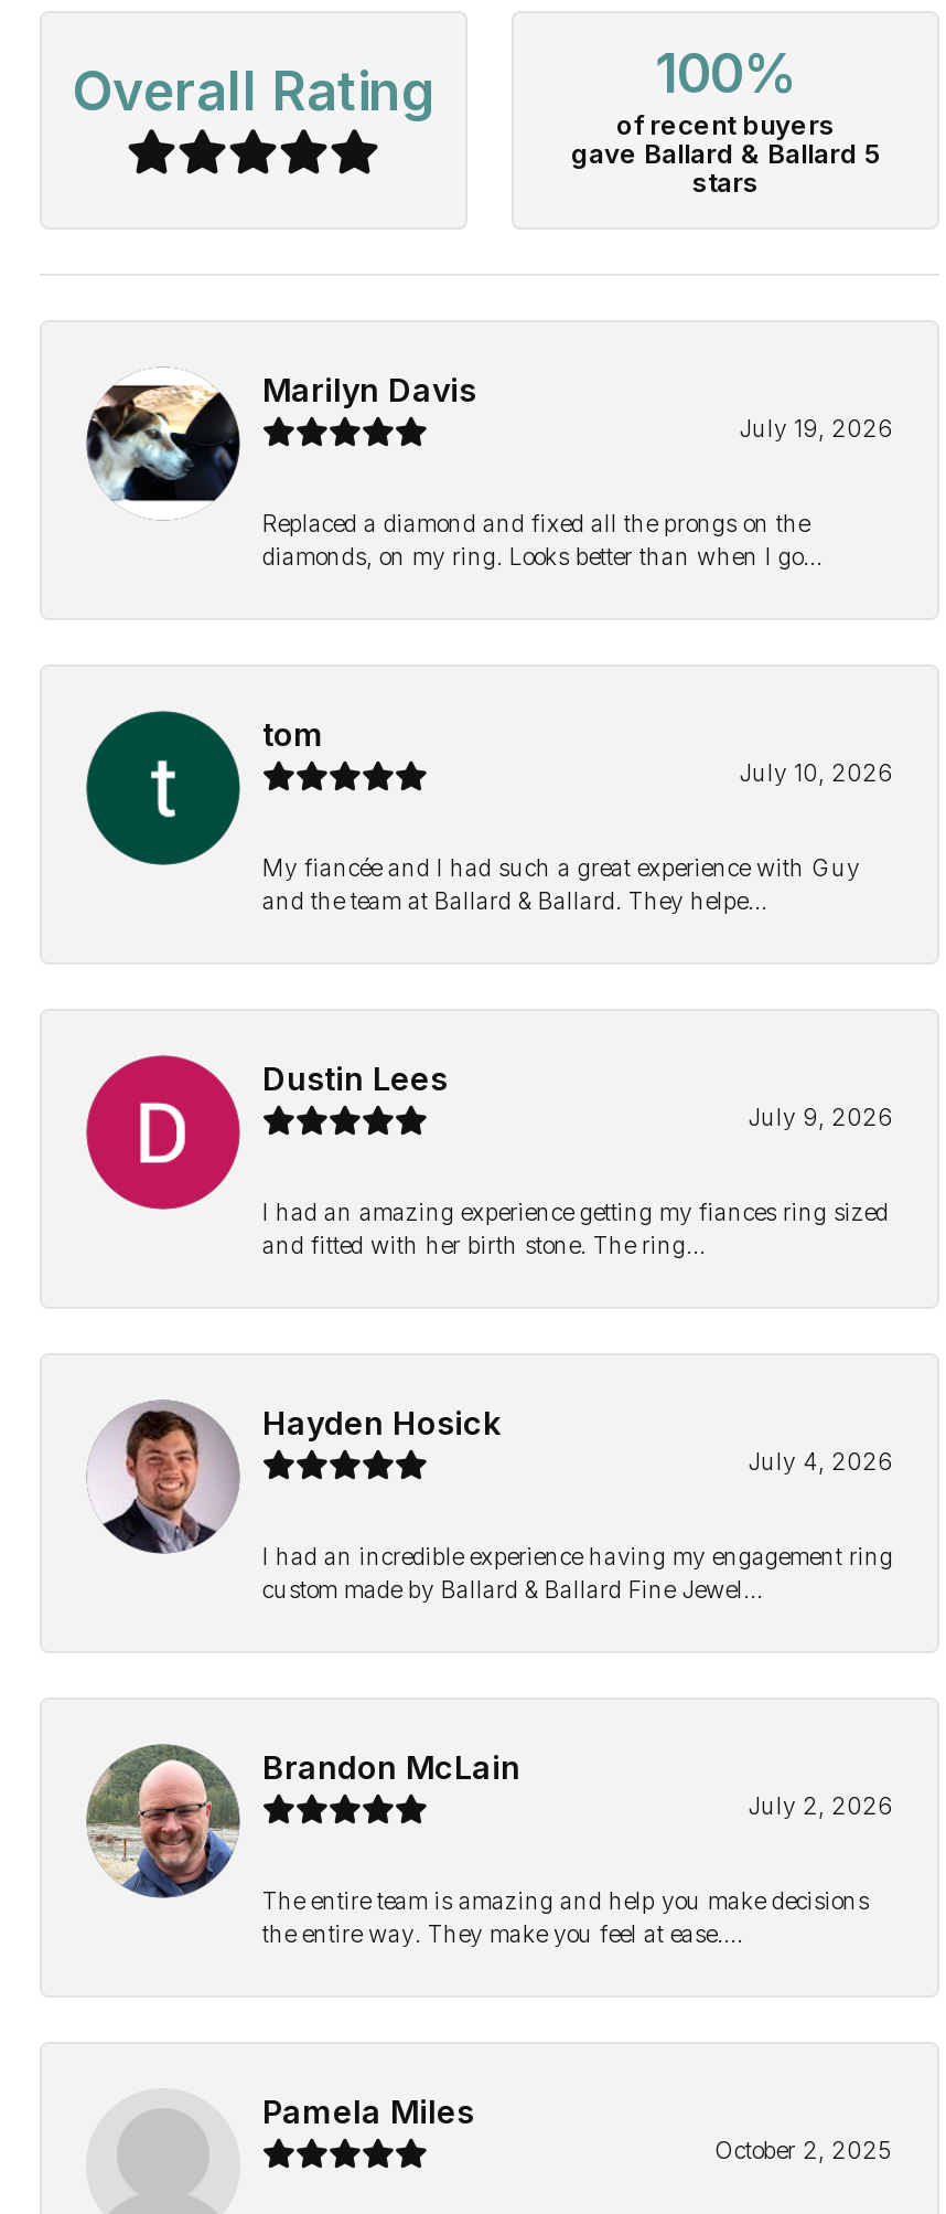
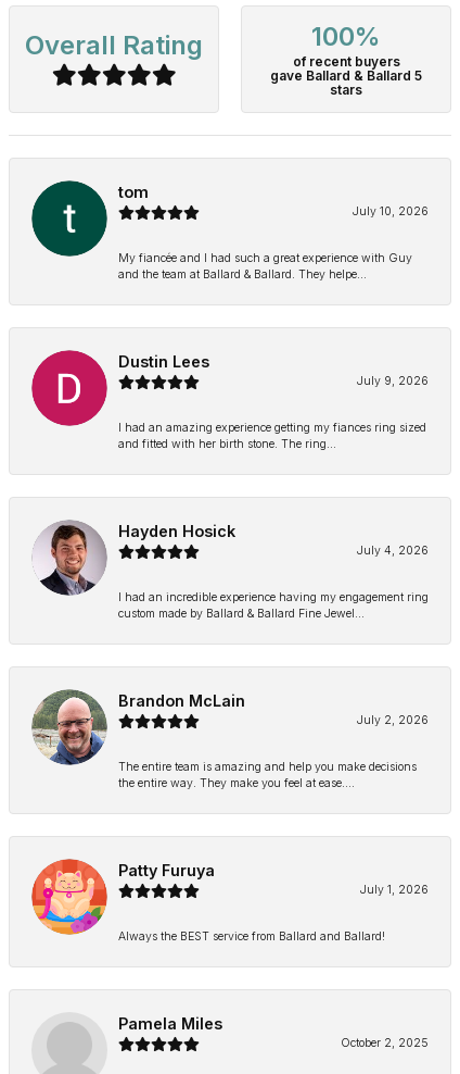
[86,371,893,572] [image] | Marilyn Davis | July 19, 2026 | Replaced a diamond and fixed all the prongs on the | diamonds, on my ring. Looks better than when I go... -> none
moved [88,715,893,1949] -> [33,183,429,790]: [image] | tom | July 10, 2026 | ... | The entire team is amazing and help you make decisions | the entire way. They make you feel at ease....
none -> [31,859,429,944] [image] | Patty Furuya | July 1, 2026 | Always the BEST service from Ballard and Ballard!

